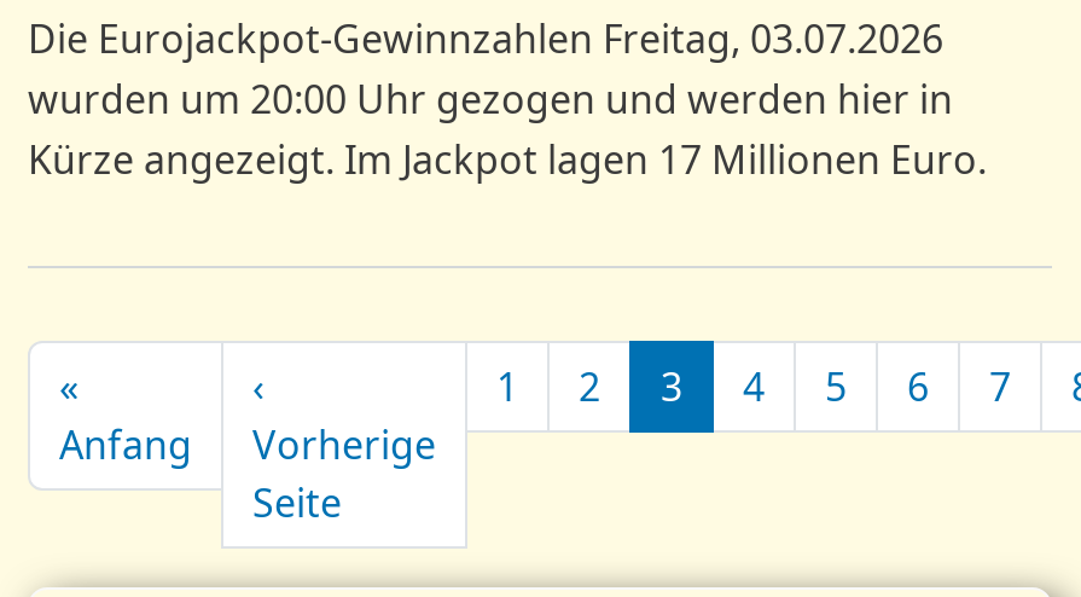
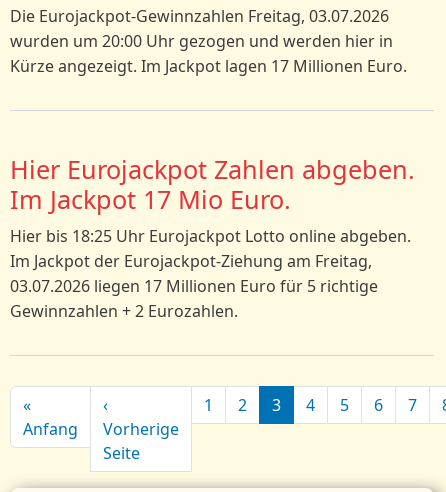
none -> [10,152,415,322] Hier Eurojackpot Zahlen abgeben. | Im Jackpot 17 Mio Euro. | Hier bis 18:25 Uhr Eurojackpot Lotto online abgeben. | Im Jackpot der Eurojackpot-Ziehung am Freitag, | 03.07.2026 liegen 17 Millionen Euro für 5 richtige | Gewinnzahlen + 2 Eurozahlen.

